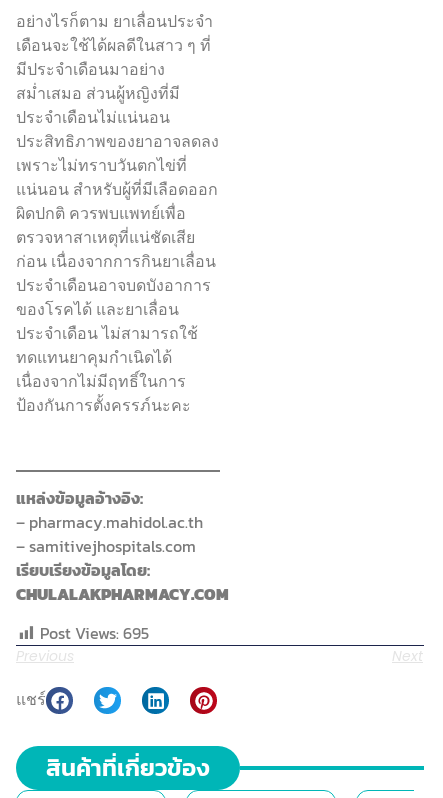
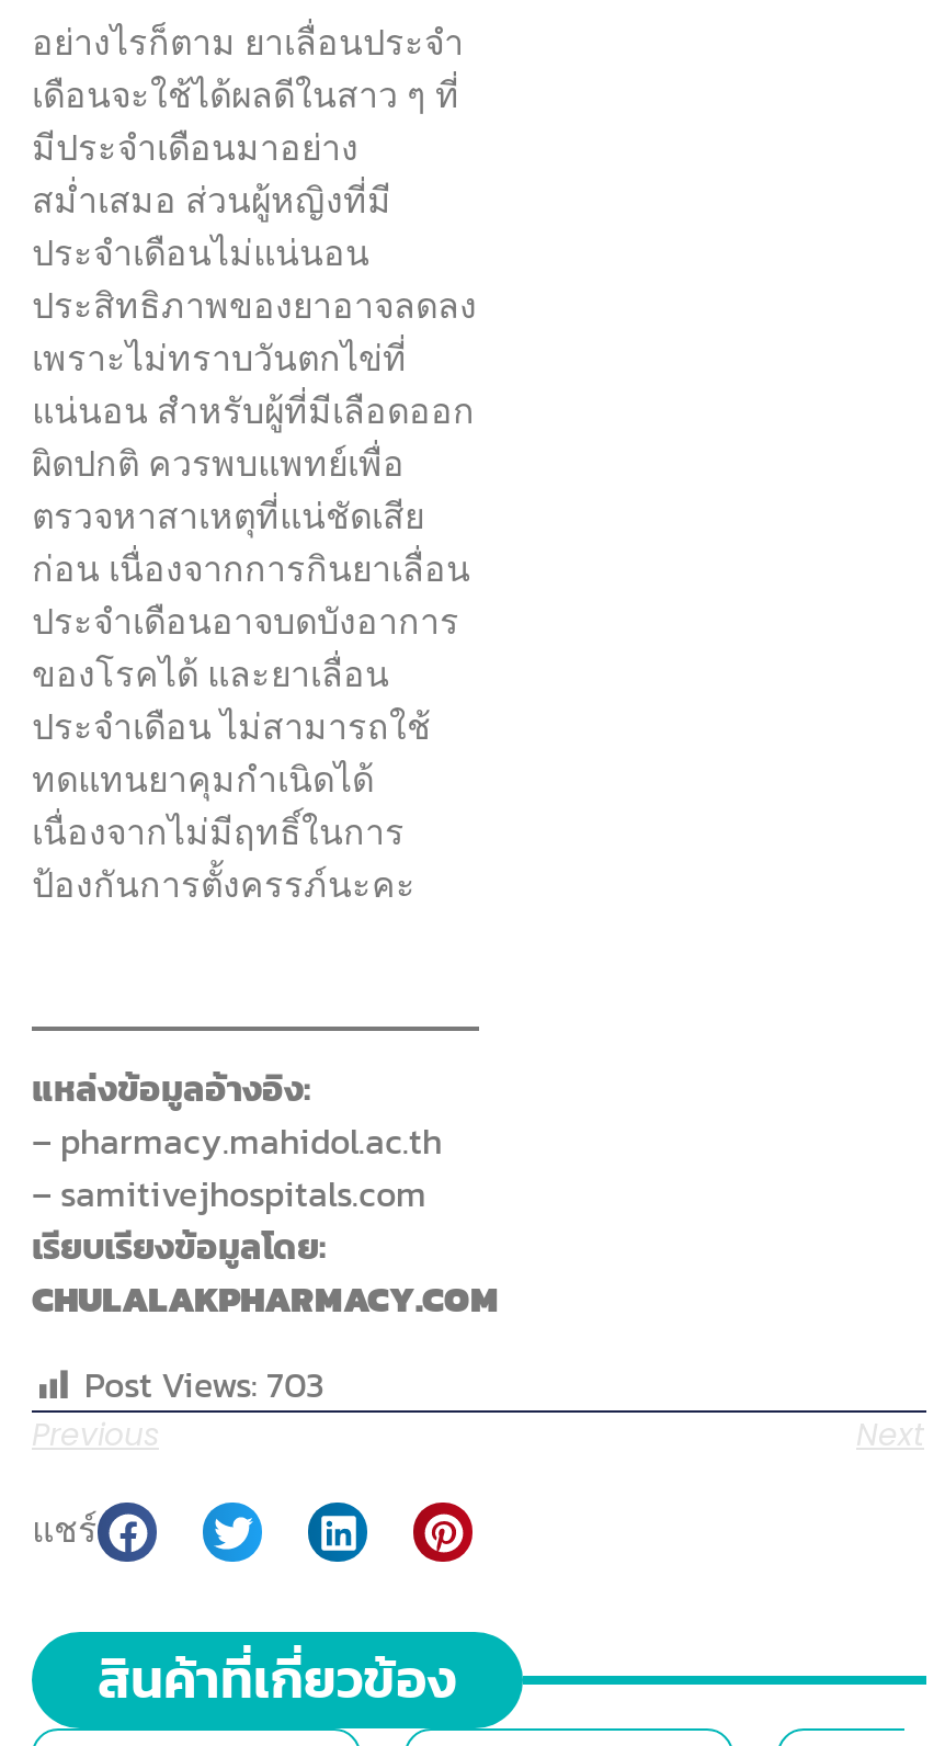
[40,621,149,645] Post Views: 695 -> [84,1357,323,1410] Post Views: 703

